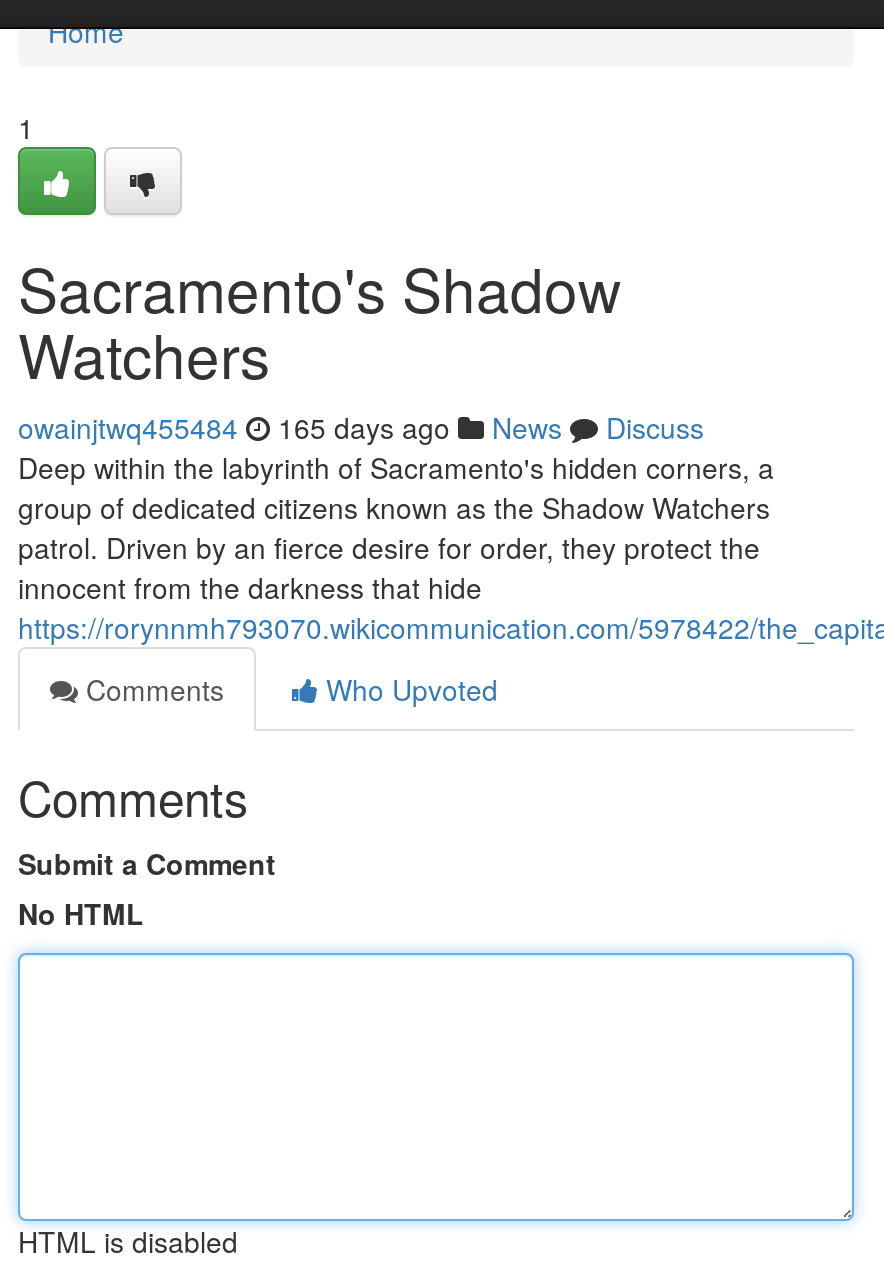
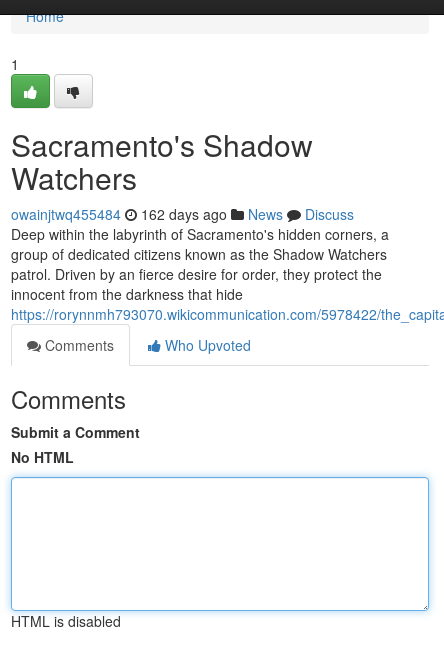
[18,407,704,447] owainjtwq455484 165 days ago News Discuss -> [11,204,354,224] owainjtwq455484 162 days ago News Discuss

